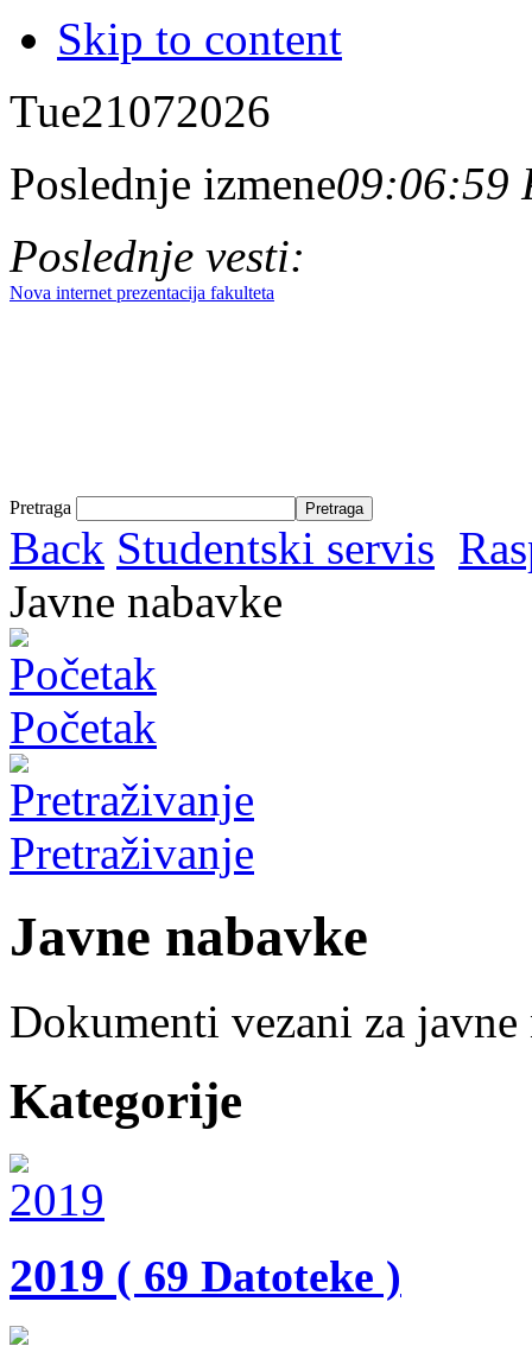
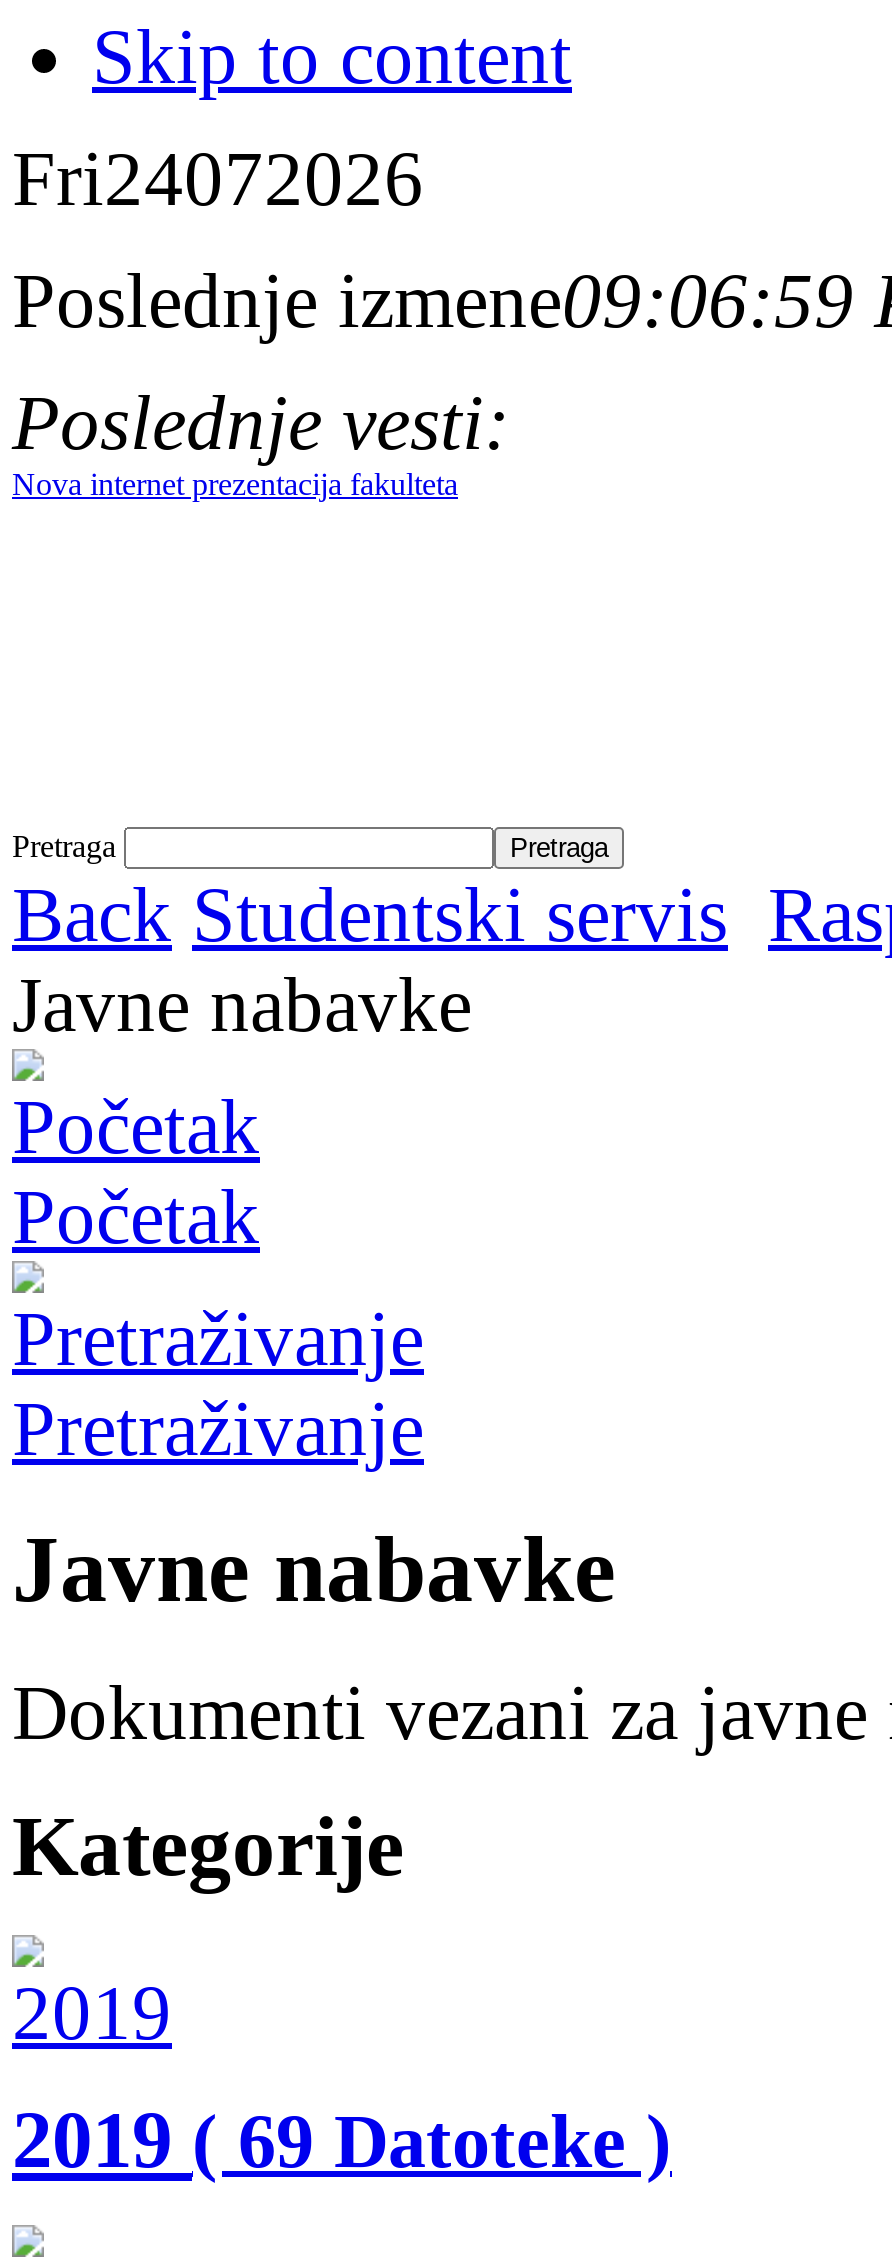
[9,85,271,136] Tue21072026 -> [12,135,424,221] Fri24072026

